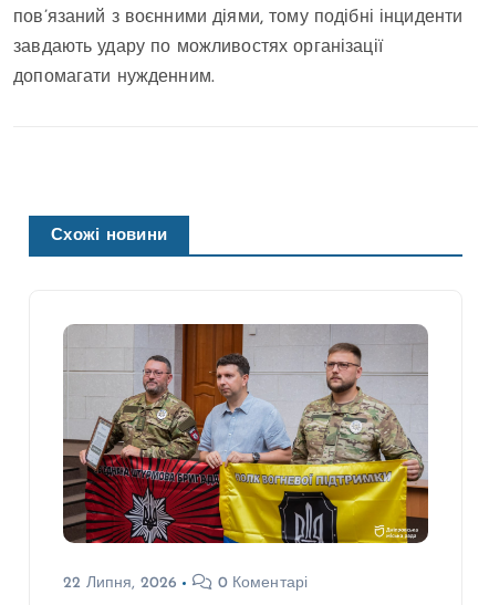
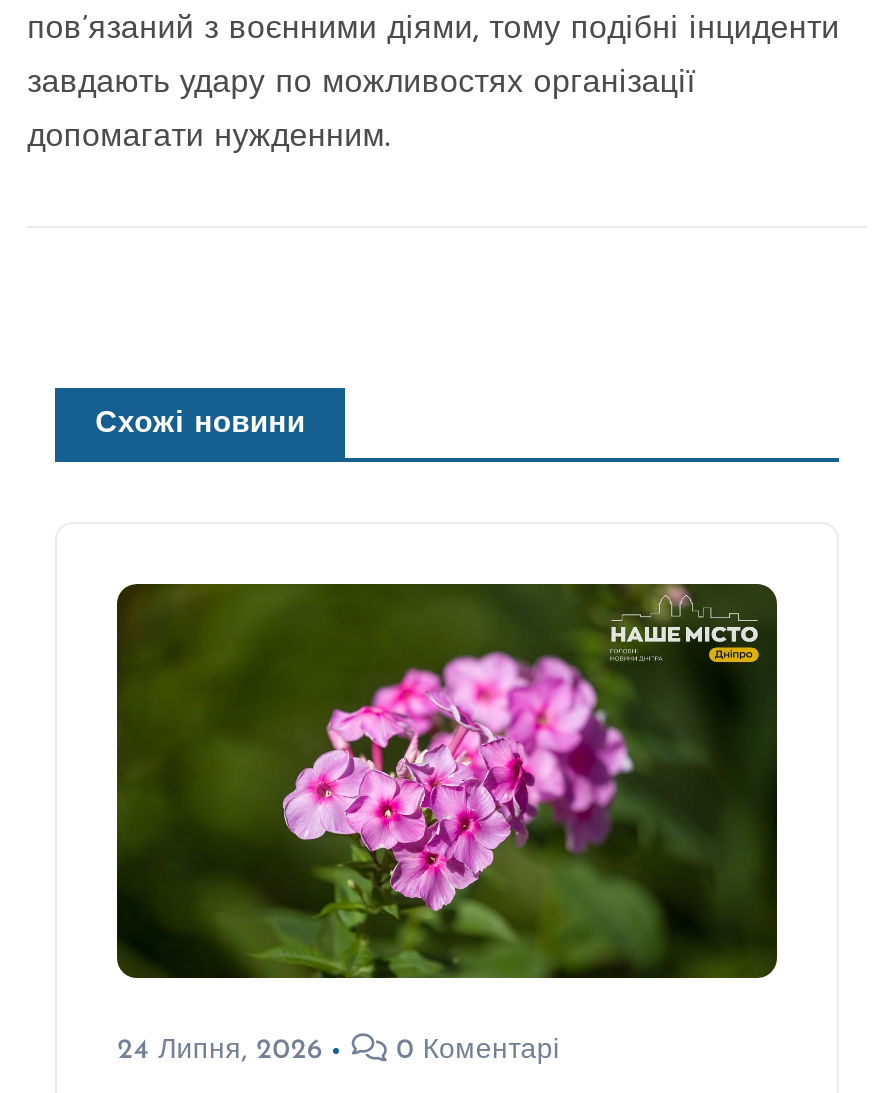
[62,323,429,592] [image] | 22 Липня, 2026 -> [115,581,779,1067] [image] | 24 Липня, 2026

